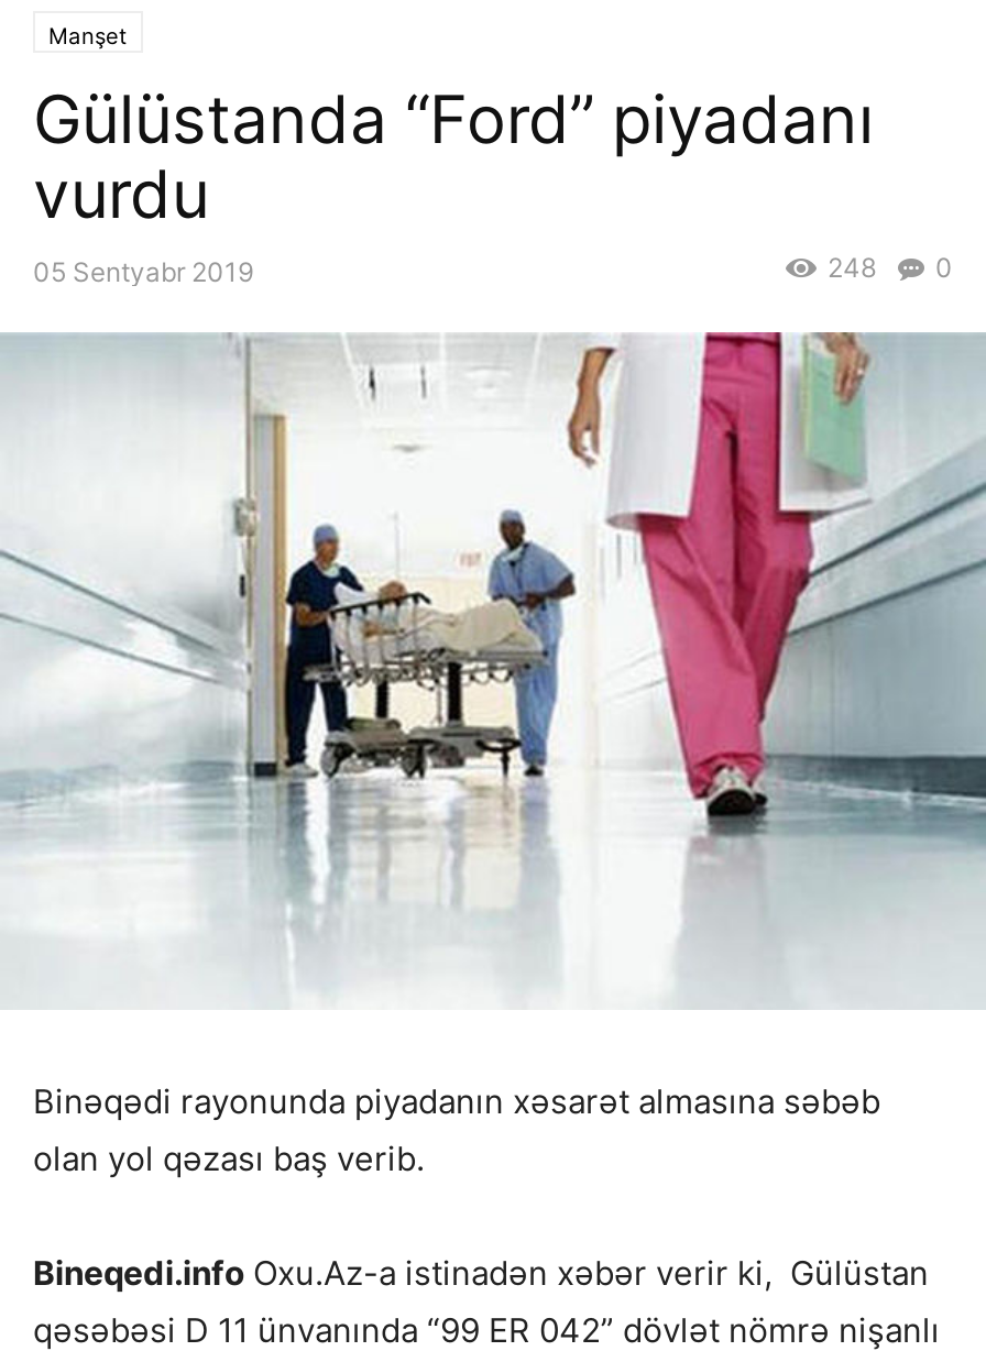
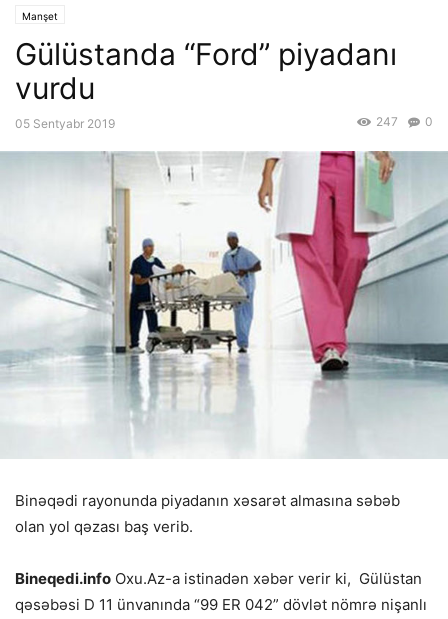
[828,251,953,284] 248 0 -> [376,114,433,129] 247 0

